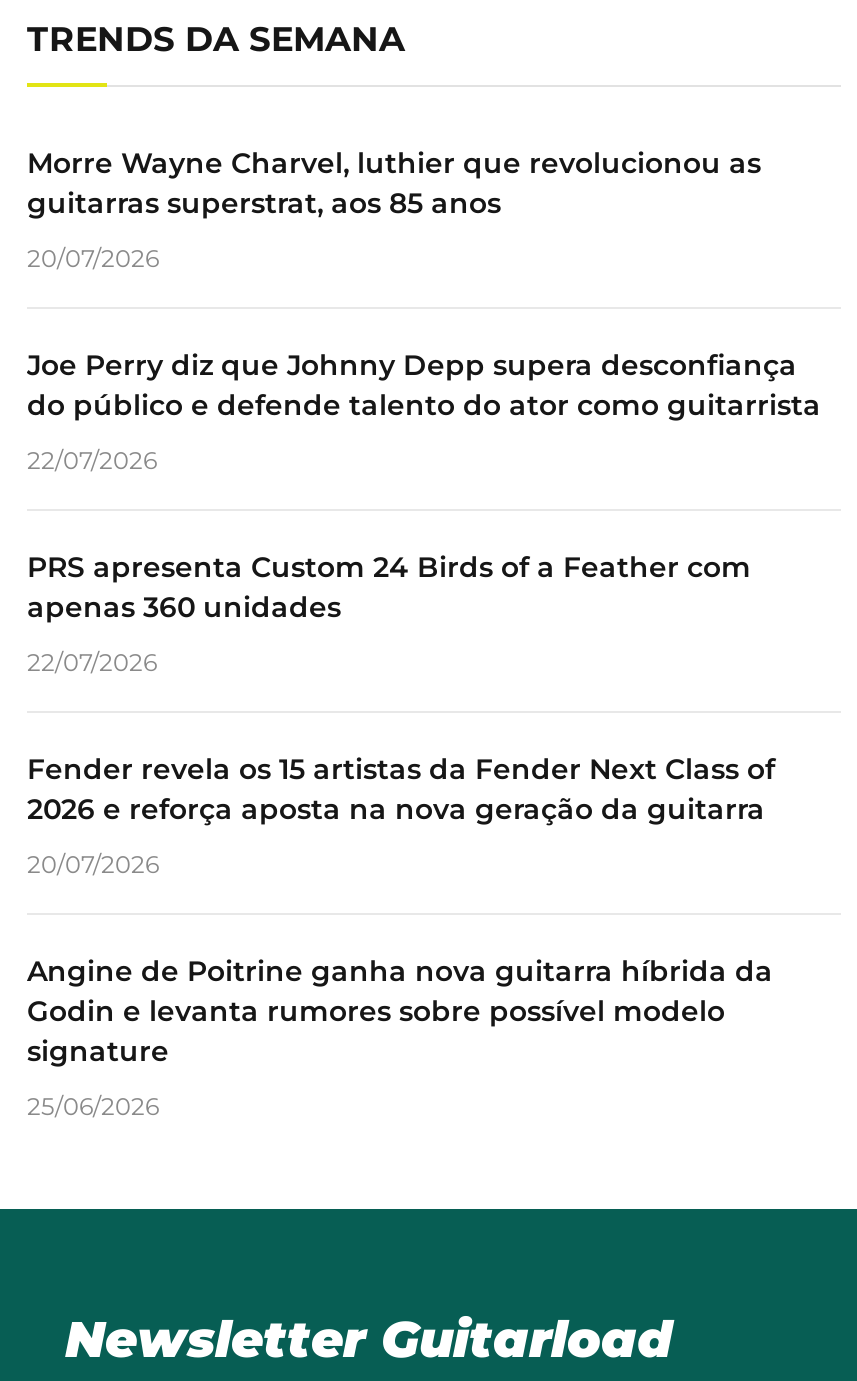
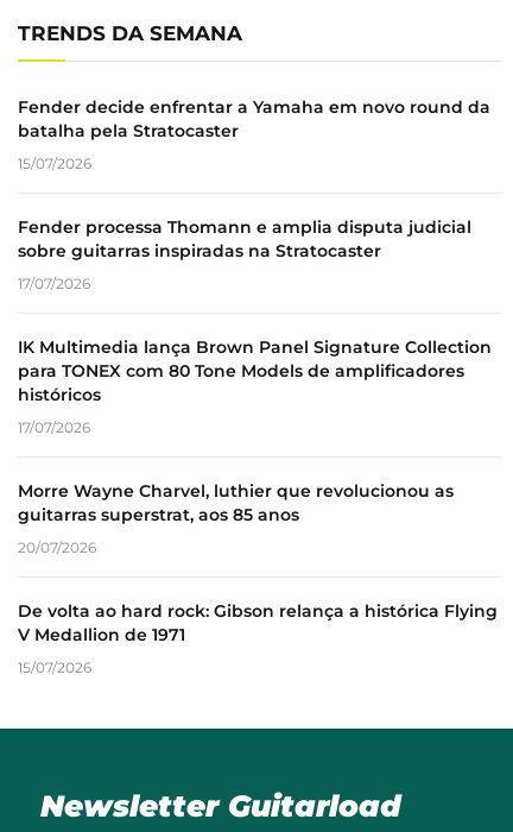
none -> [18,96,492,436] Fender decide enfrentar a Yamaha em novo round da | batalha pela Stratocaster | 15/07/2026 | Fender processa Thomann e amplia disputa judicial | sobre guitarras inspiradas na Stratocaster | 17/07/2026 | IK Multimedia lança Brown Panel Signature Collection | para TONEX com 80 Tone Models de amplificadores | históricos | 17/07/2026
moved [27,145,761,273] -> [18,480,454,556]: Morre Wayne Charvel, luthier que revolucionou as | guitarras superstrat, aos 85 anos | 20/07/2026
[27,347,821,1121] Joe Perry diz que Johnny Depp supera desconfiança | do público e defende talento do ator como guitarrista | 22/07/2026 | PRS apresenta Custom 24 Birds of a Feather com | apenas 360 unidades | 22/07/2026 | Fender revela os 15 artistas da Fender Next Class of | 2026 e reforça aposta na nova geração da guitarra | 20/07/2026 | Angine de Poitrine ganha nova guitarra híbrida da | Godin e levanta rumores sobre possível modelo | signature | 25/06/2026 -> [18,600,498,676] De volta ao hard rock: Gibson relança a histórica Flying | V Medallion de 1971 | 15/07/2026

